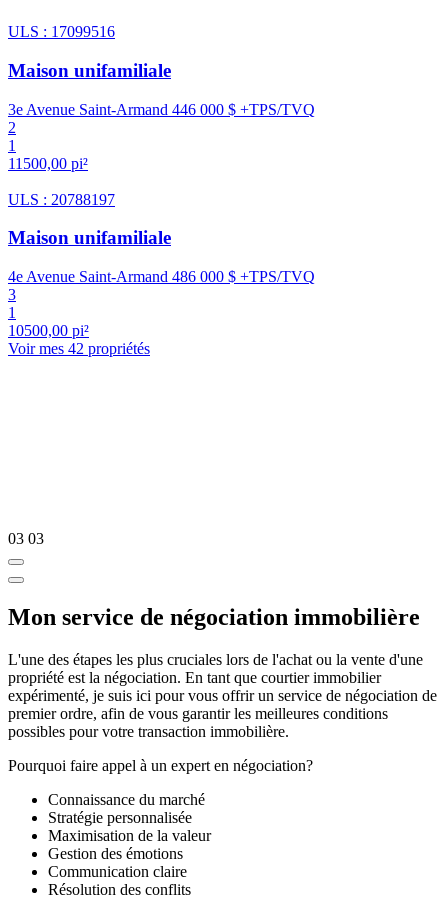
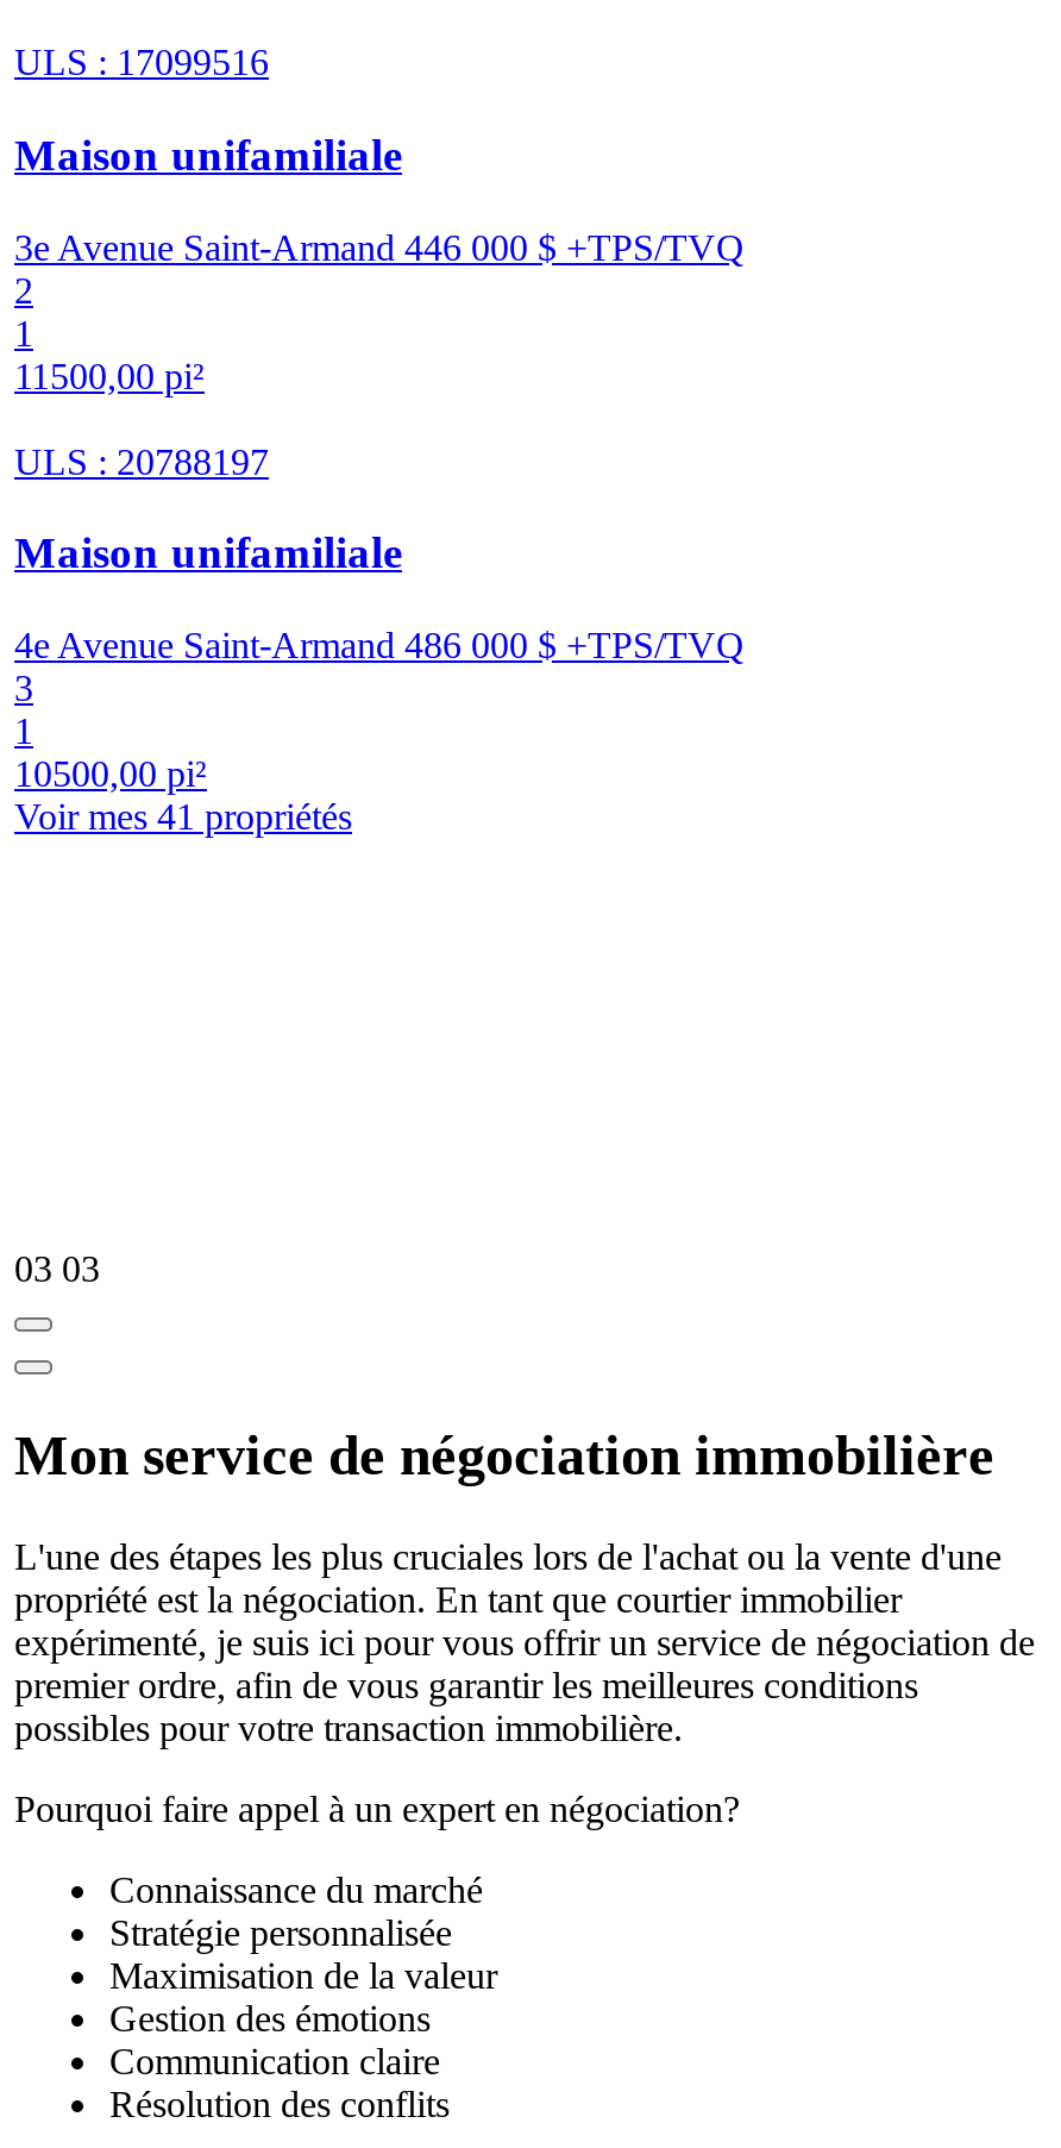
[8,340,150,357] Voir mes 42 propriétés -> [14,796,352,837] Voir mes 41 propriétés

